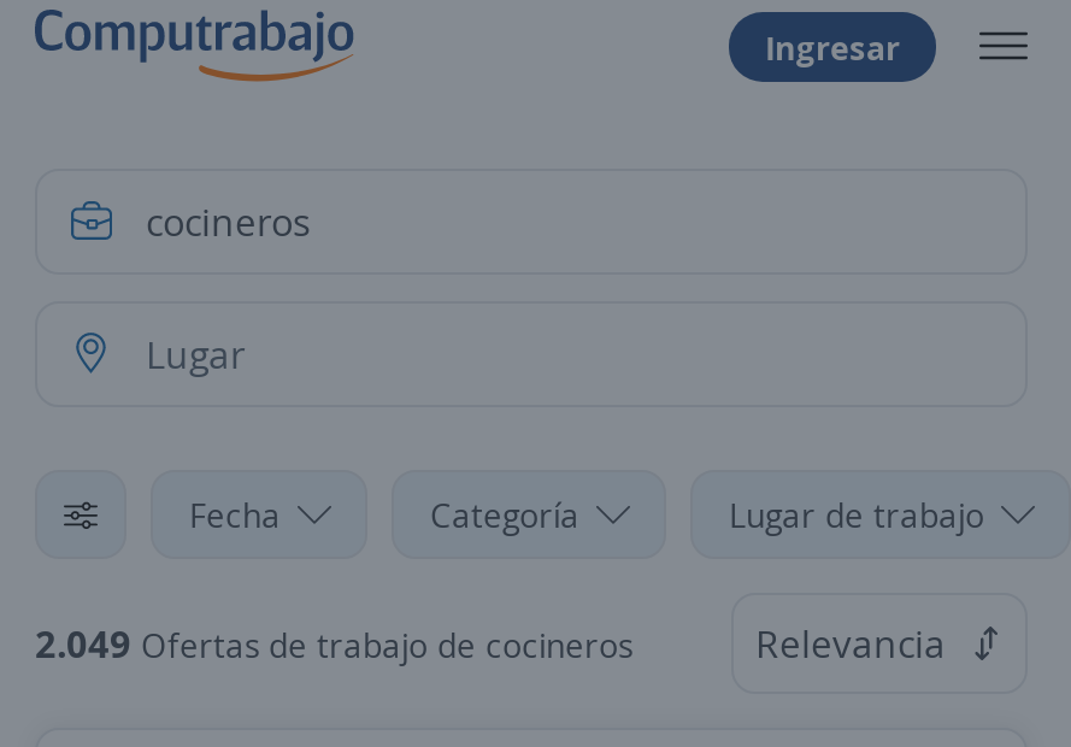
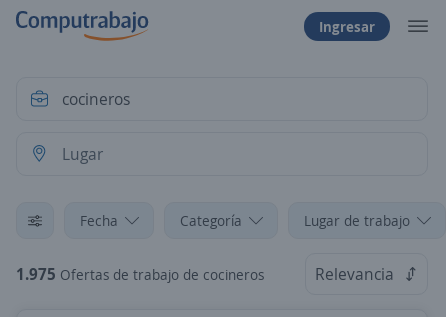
[35,617,632,670] 2.049 Ofertas de trabajo de cocineros -> [16,263,264,285] 1.975 Ofertas de trabajo de cocineros

